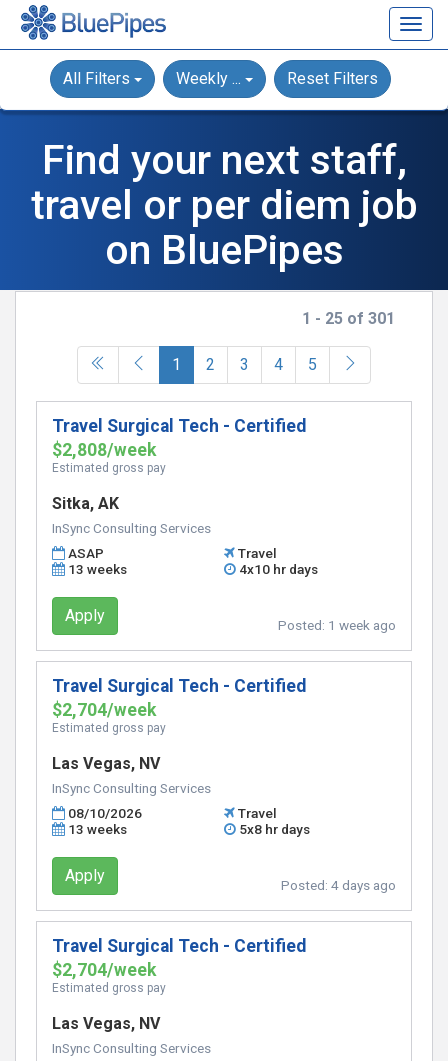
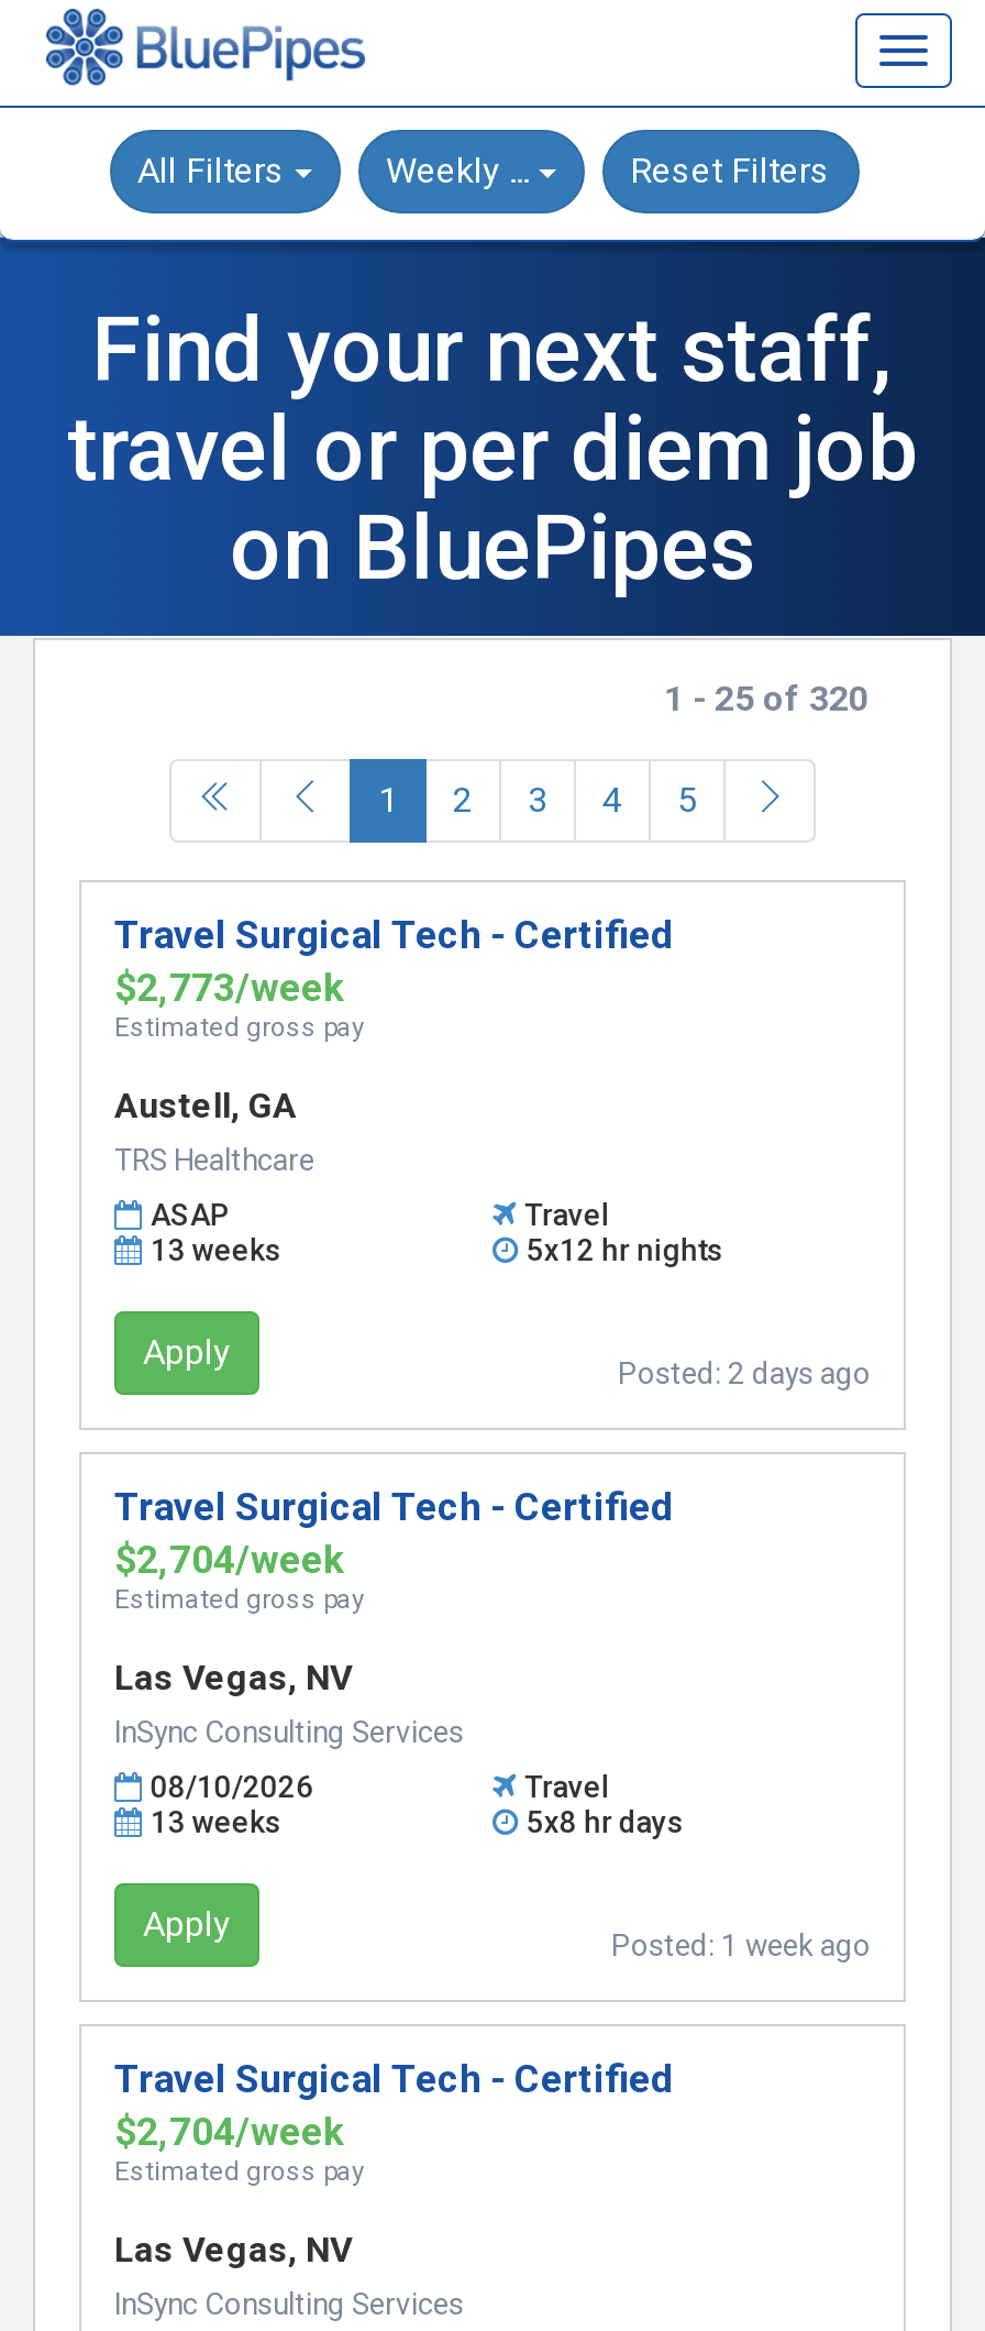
[302,309,395,328] 1 - 25 of 301 -> [664,678,868,719] 1 - 25 of 320
[52,440,156,460] $2,808/week -> [114,966,343,1010] $2,773/week
[52,494,211,536] Sitka, AK | InSync Consulting Services -> [114,1085,314,1177] Austell, GA | TRS Healthcare
[239,561,318,577] 4x10 hr days -> [526,1232,722,1267] 5x12 hr nights
moved [278,617,396,633] -> [611,1927,871,1962]: Posted: 1 week ago
none -> [618,1355,871,1390] Posted: 2 days ago
[281,877,396,893] Posted: 4 days ago -> none

